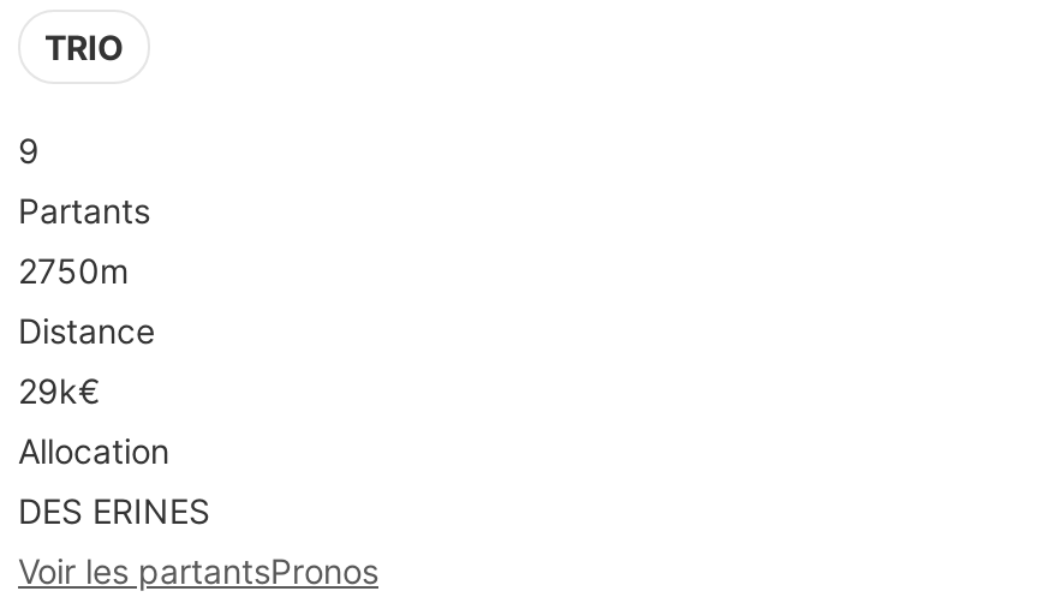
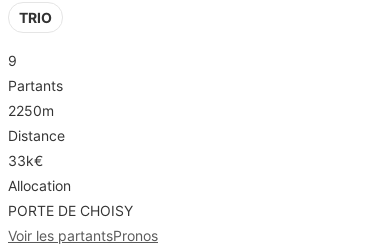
[18,250,129,290] 2750m -> [8,102,54,119] 2250m
[18,370,100,411] 29k€ -> [8,152,43,169] 33k€
[18,490,210,531] DES ERINES -> [8,202,133,219] PORTE DE CHOISY

